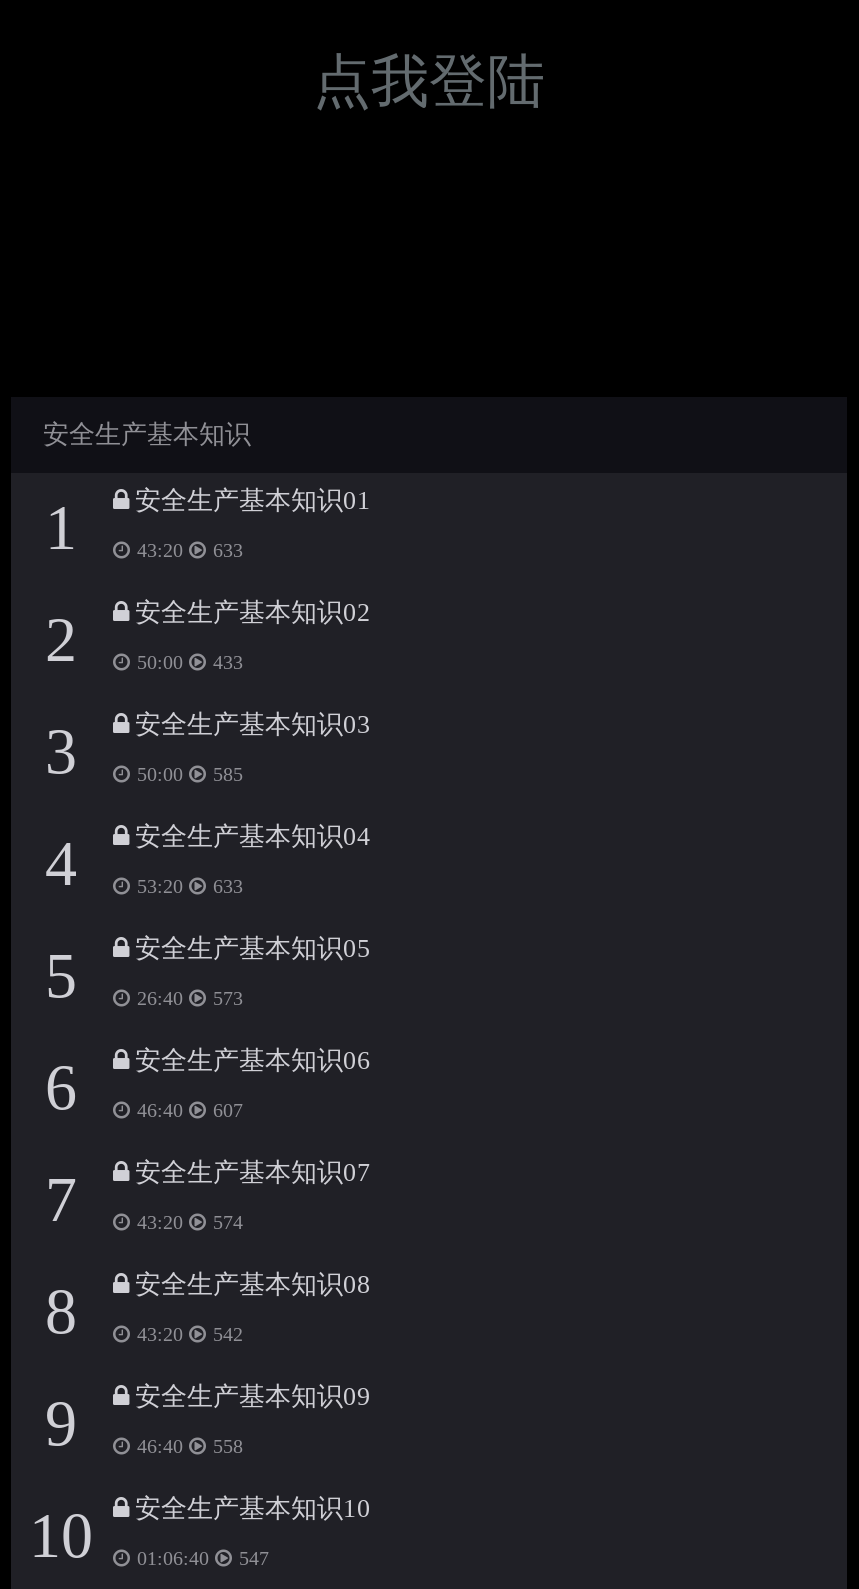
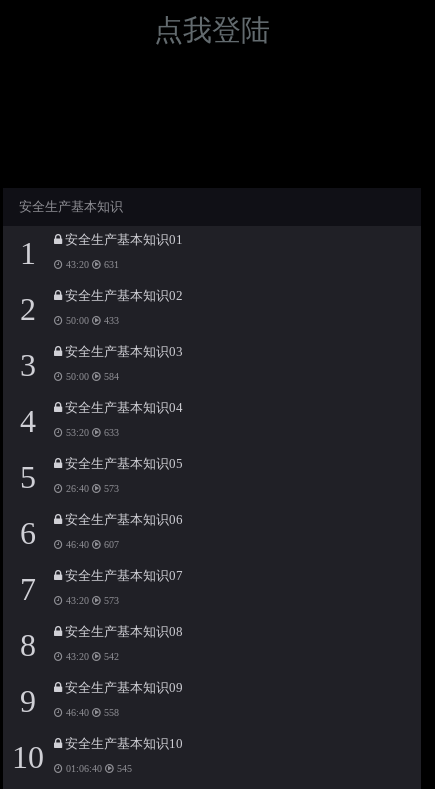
[131,539,243,561] 43:20 633 -> [63,259,119,270] 43:20 631
[131,763,243,785] 50:00 585 -> [63,371,119,382] 50:00 584
[131,1211,243,1233] 43:20 574 -> [63,595,119,606] 43:20 573
[29,1495,371,1571] 10 安全生产基本知识10 01:06:40 547 -> [12,737,183,775] 10 安全生产基本知识10 01:06:40 545

